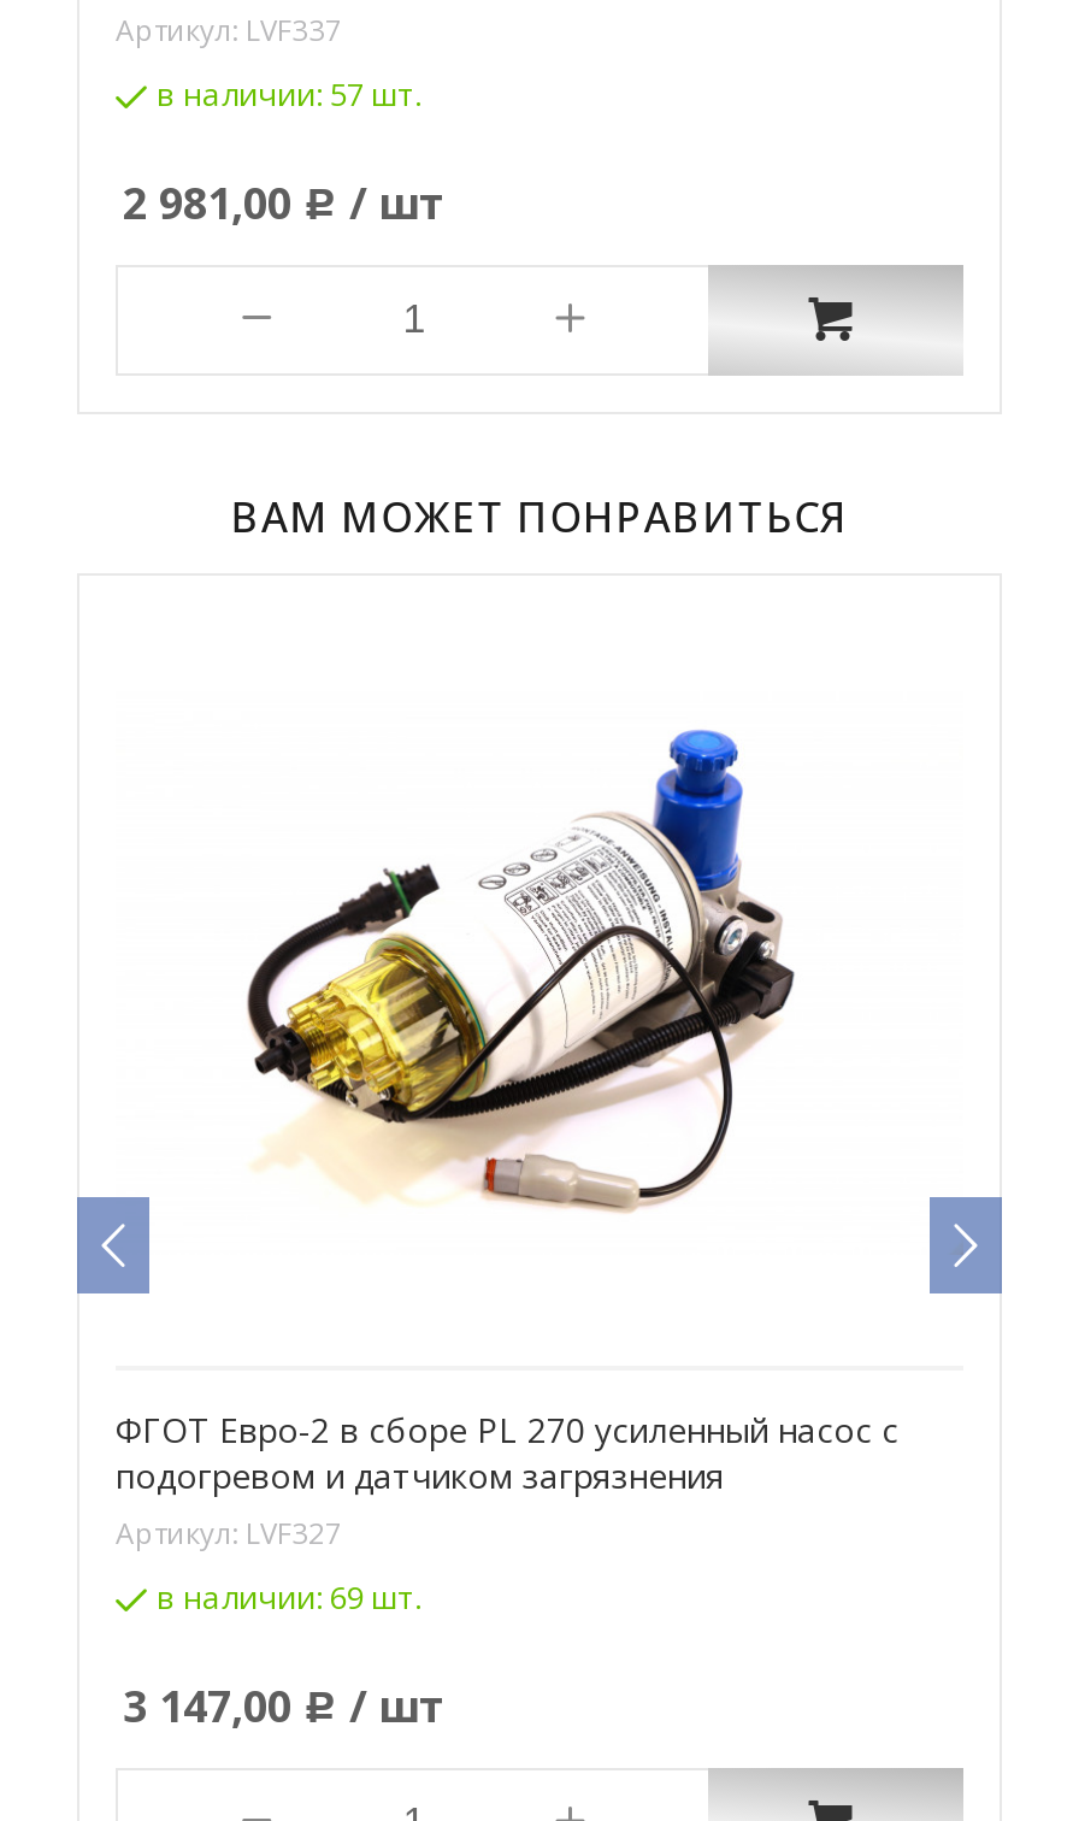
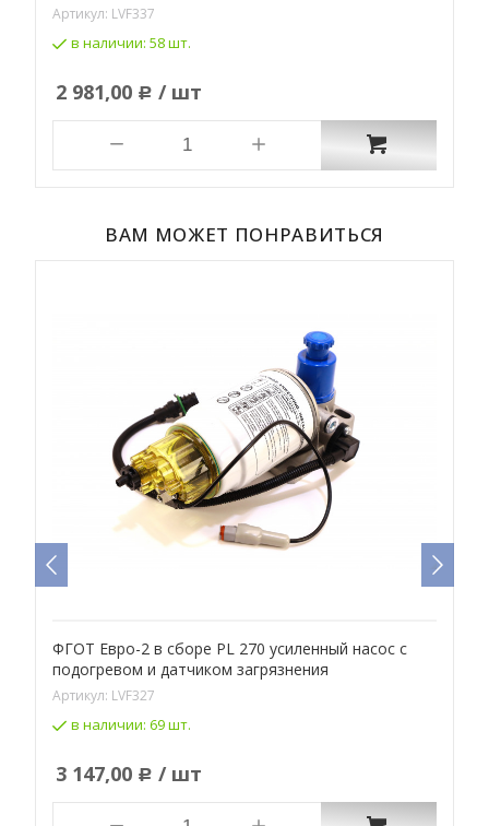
[157,73,421,116] в наличии: 57 шт. -> [71,33,191,53] в наличии: 58 шт.

